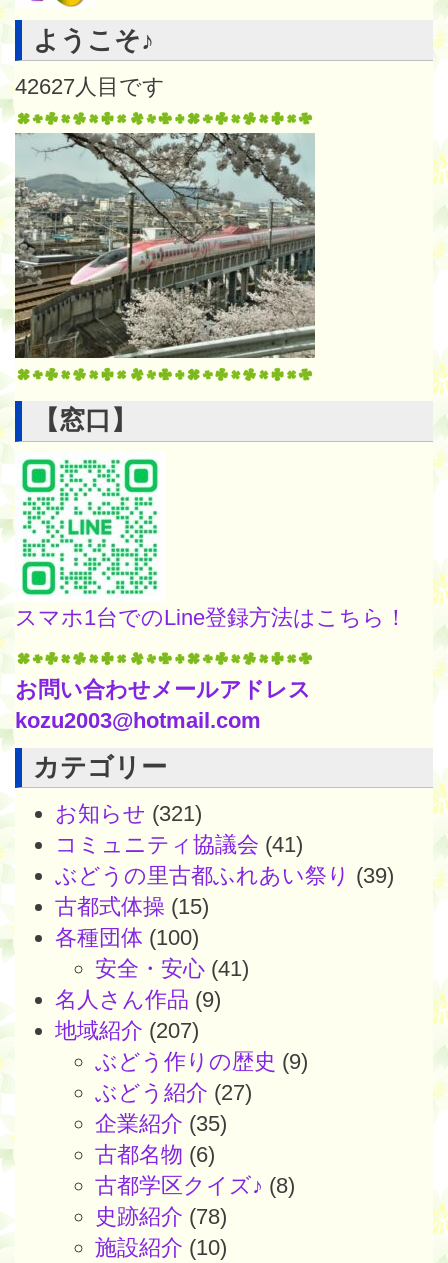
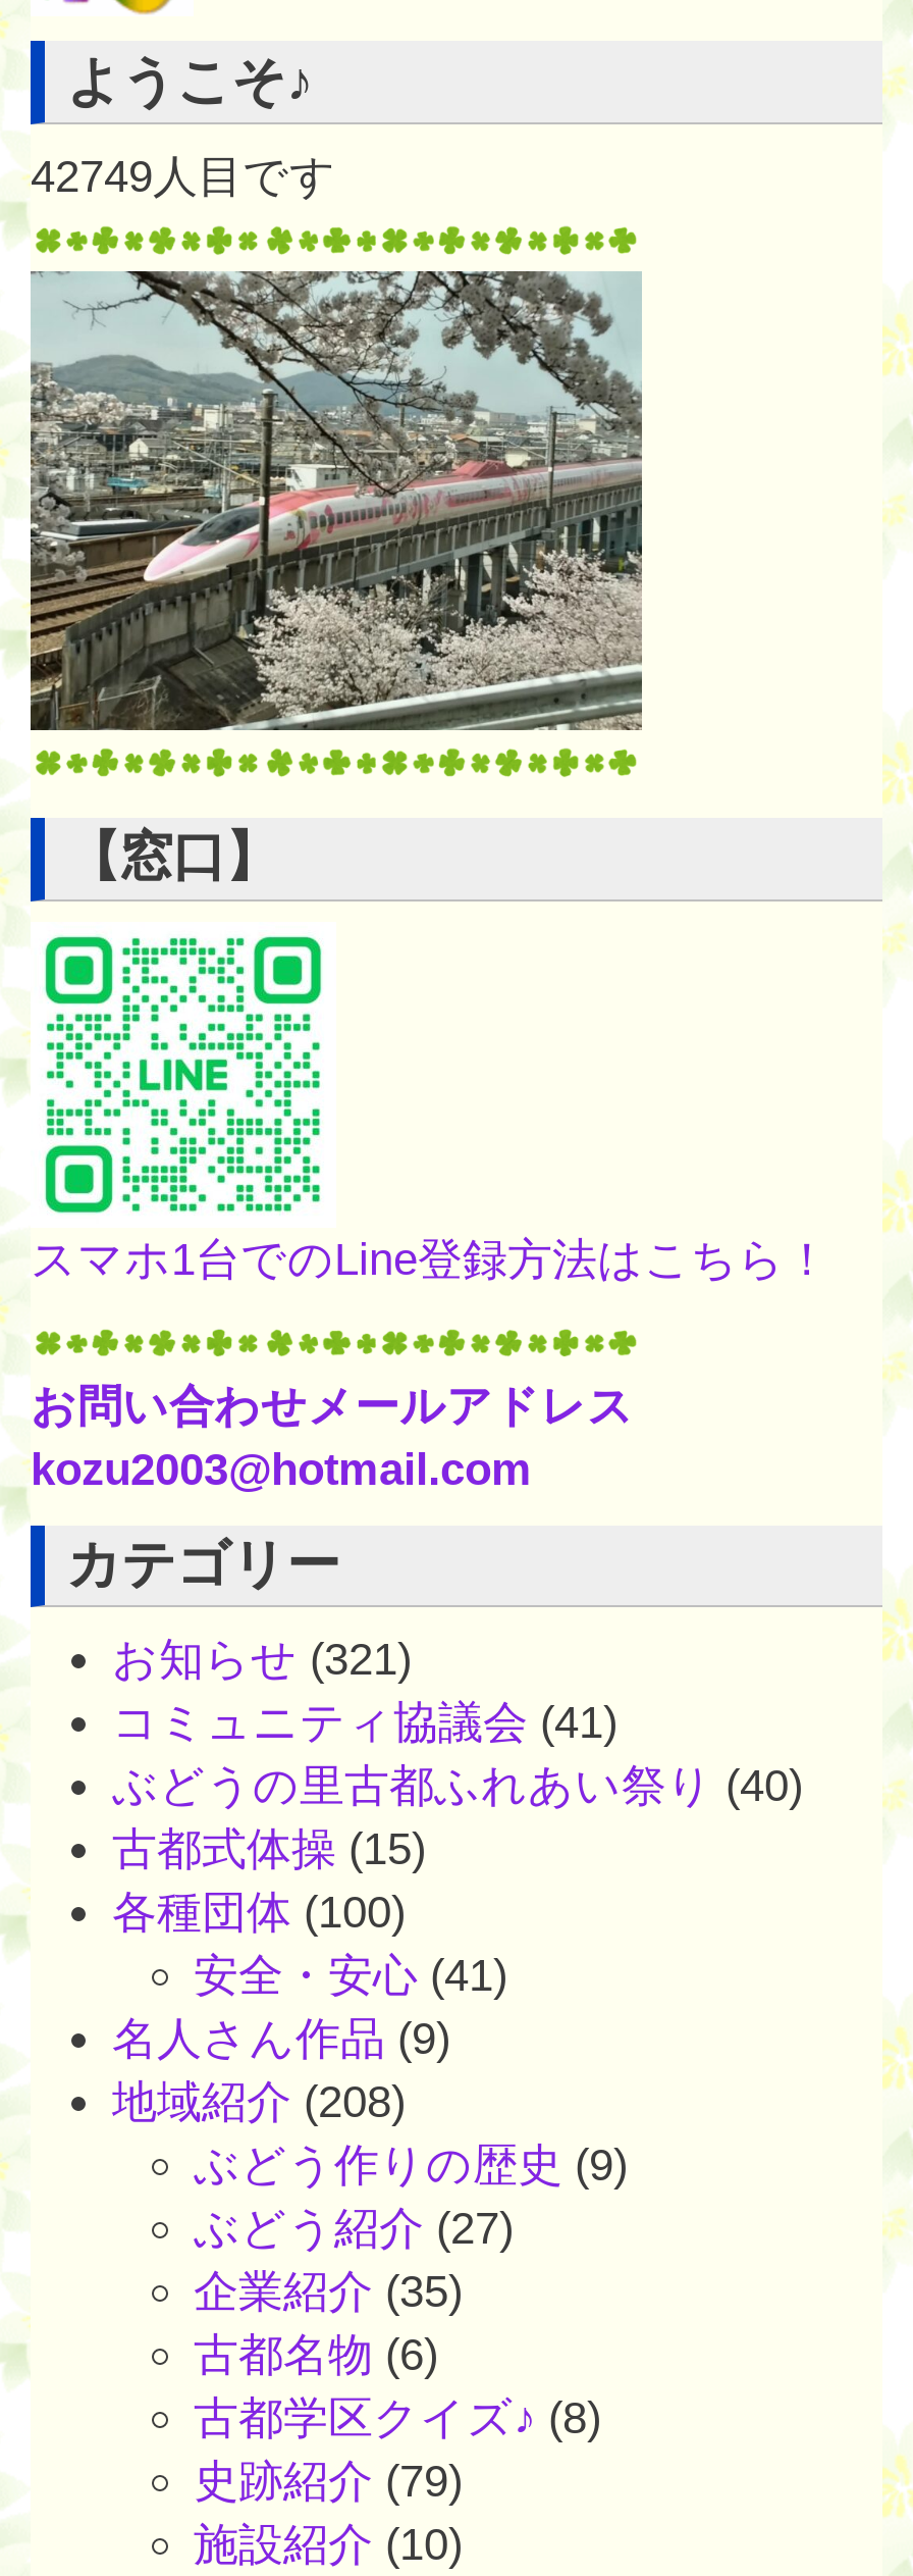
[15,74,165,99] 42627人目です -> [31,151,336,202] 42749人目です
[55,863,394,888] ぶどうの里古都ふれあい祭り(39) -> [112,1760,803,1811] ぶどうの里古都ふれあい祭り(40)
[55,1018,199,1043] 地域紹介(207) -> [112,2077,406,2127] 地域紹介(208)
[95,1204,227,1229] 史跡紹介(78) -> [194,2456,463,2507] 史跡紹介(79)

